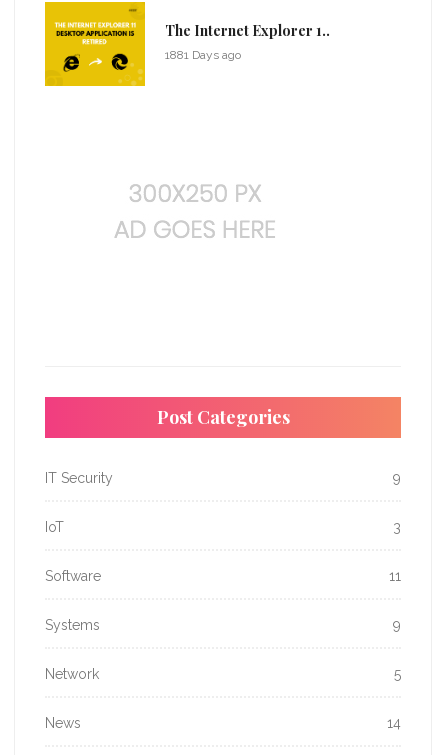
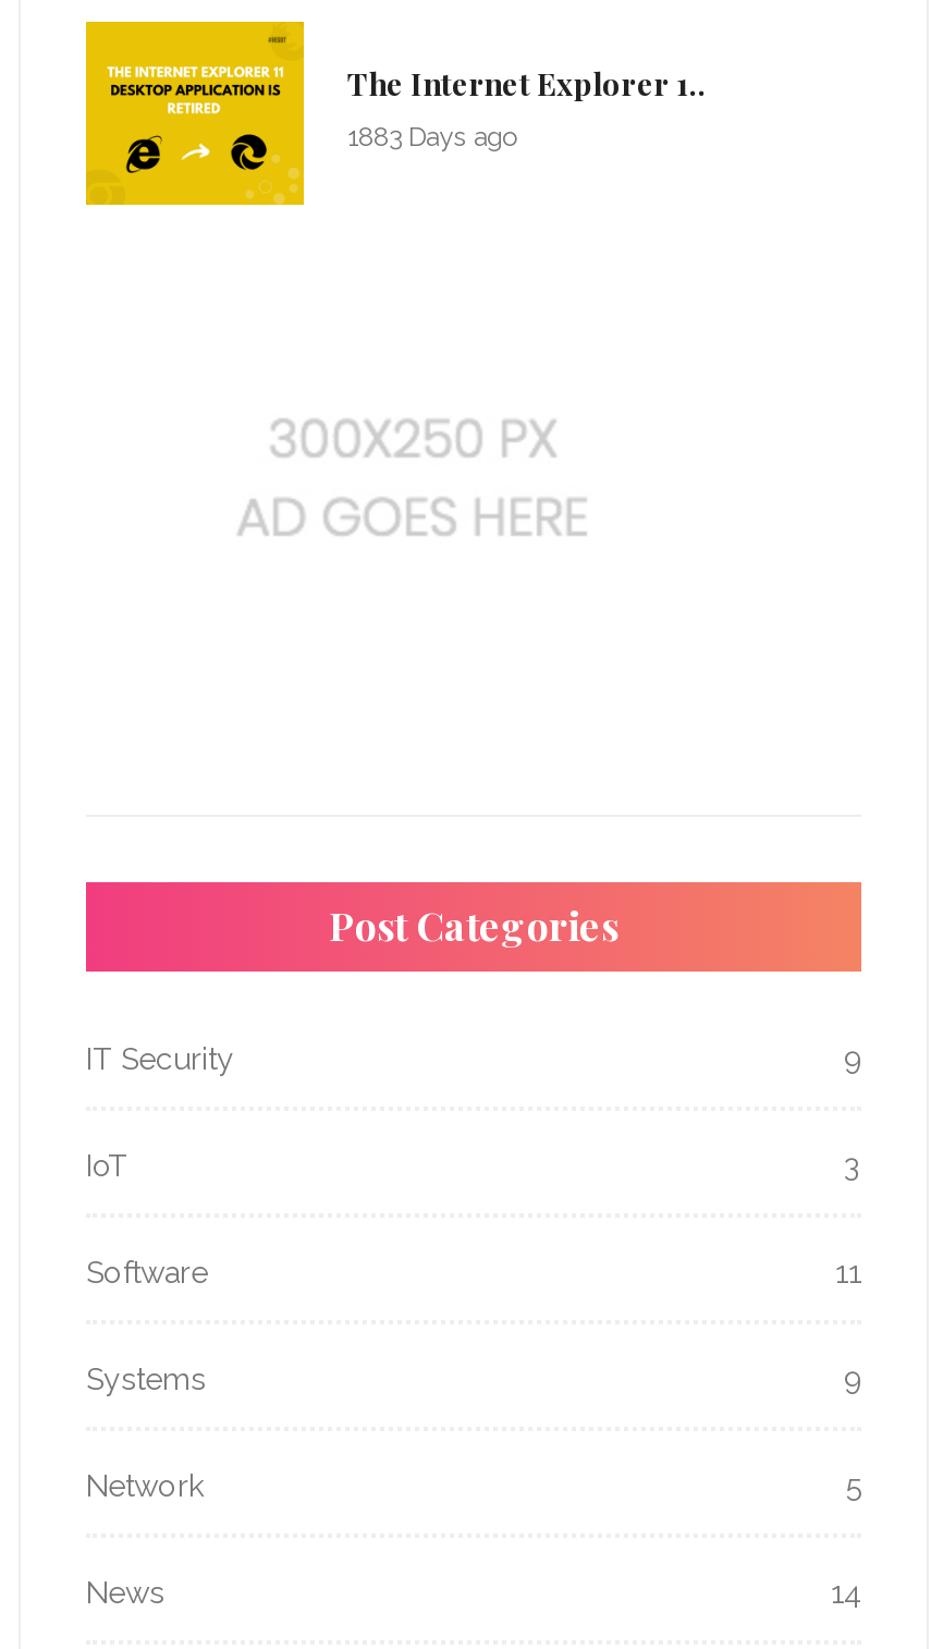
[165,48,241,62] 1881 Days ago -> [347,122,515,153] 1883 Days ago

